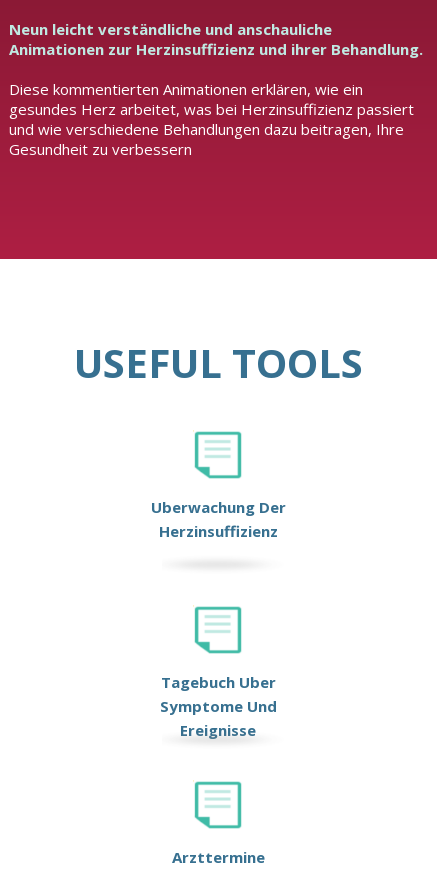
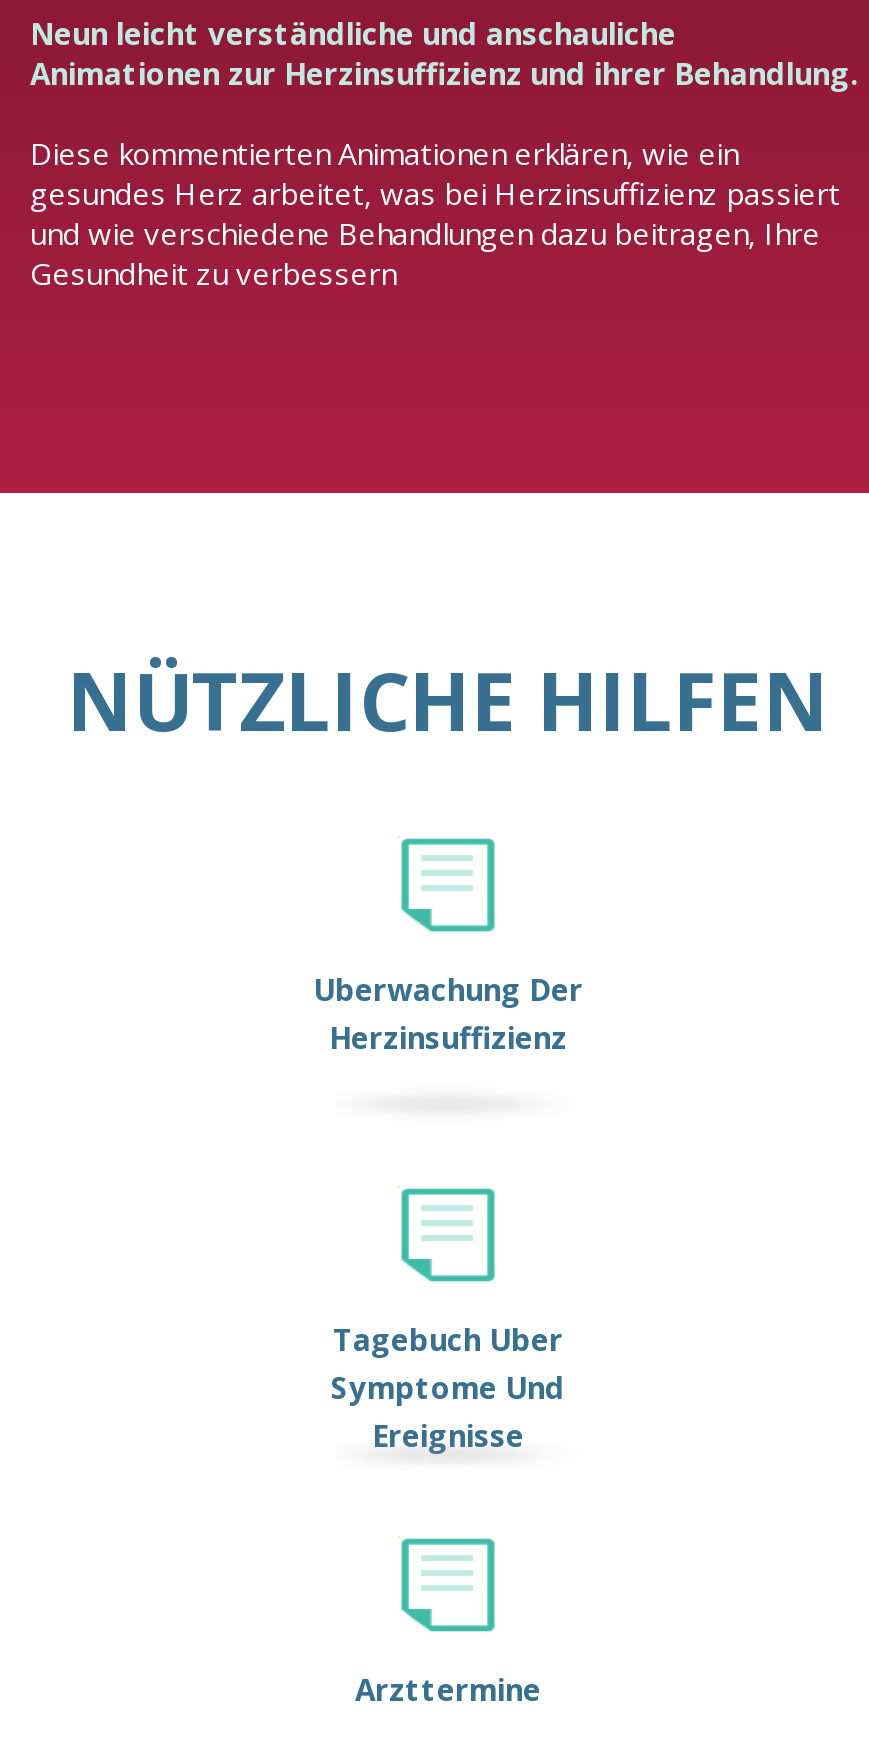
[73,335,362,390] USEFUL TOOLS -> [67,646,829,756] NÜTZLICHE HILFEN

